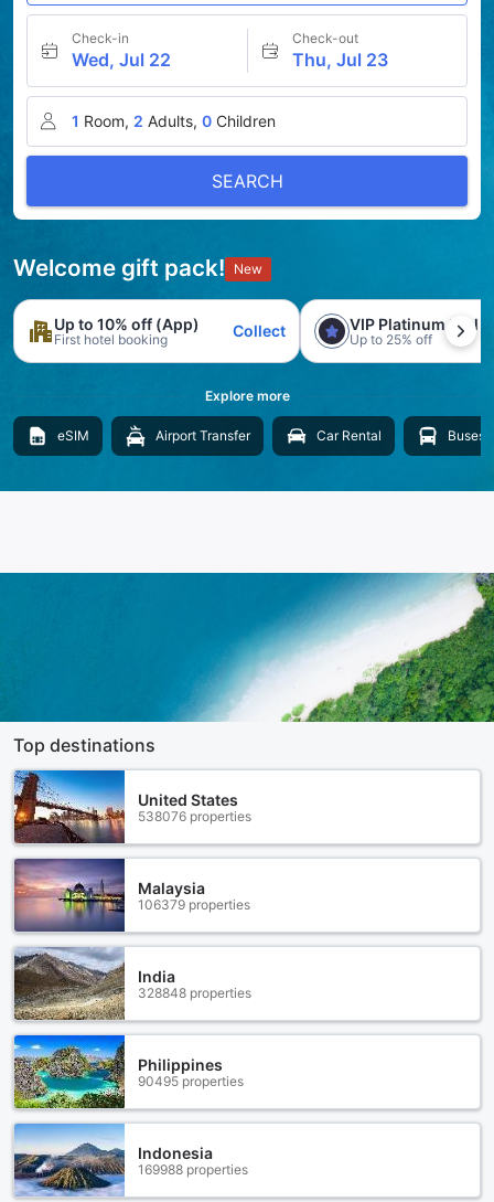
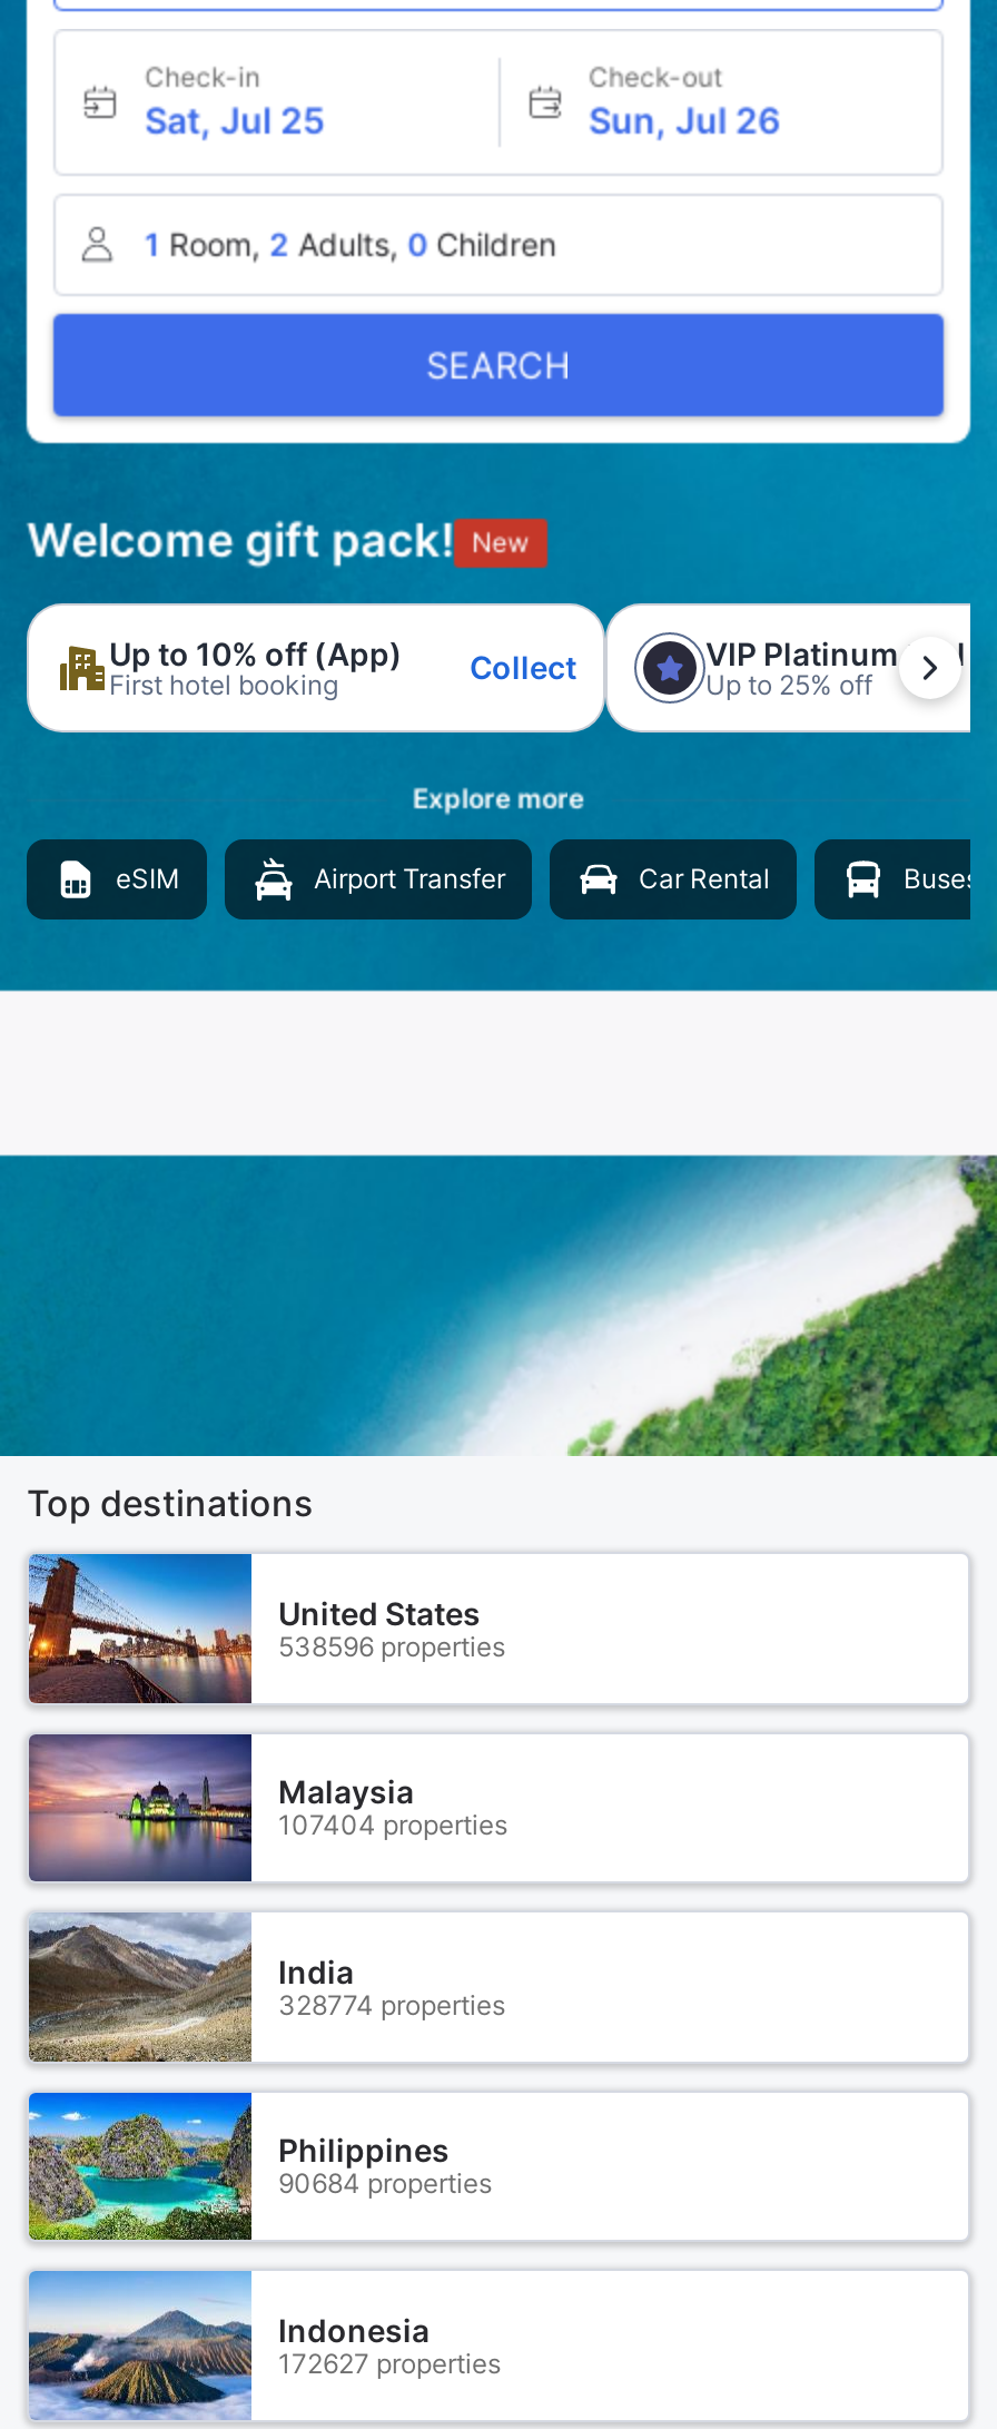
[72,49,171,71] Wed, Jul 22 -> [145,98,325,142] Sat, Jul 25
[292,49,388,71] Thu, Jul 23 -> [589,98,780,142] Sun, Jul 26
[138,807,251,824] 538076 properties -> [278,1629,505,1663] 538596 properties
[138,896,250,912] 106379 properties -> [278,1808,507,1842] 107404 properties
[138,984,251,1001] 328848 properties -> [278,1988,505,2021] 328774 properties
[138,1072,244,1089] 90495 properties -> [278,2167,492,2200] 90684 properties
[138,1161,248,1177] 169988 properties -> [278,2346,501,2380] 172627 properties

